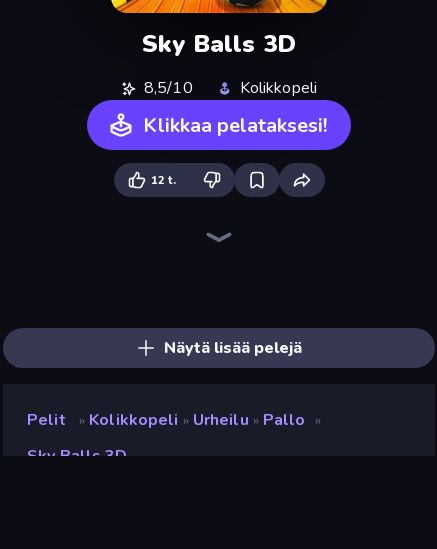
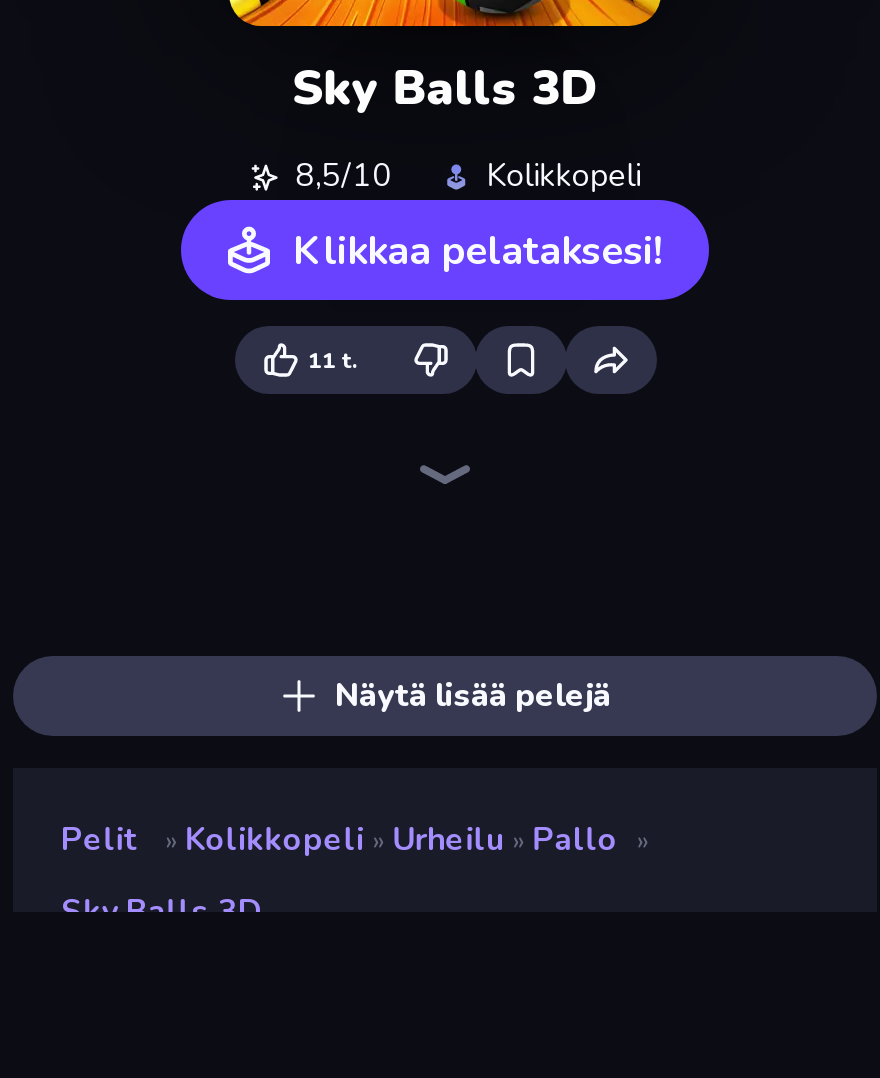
[150,172,175,187] 12 t. -> [308,345,358,375] 11 t.

